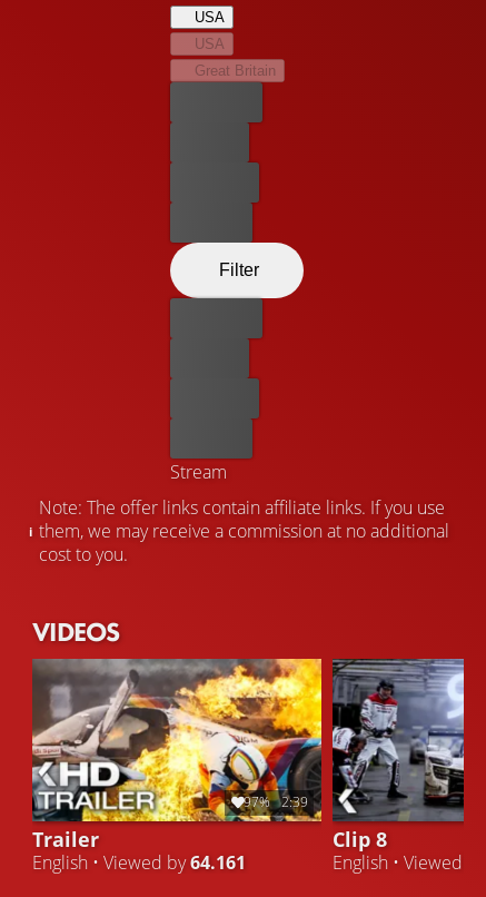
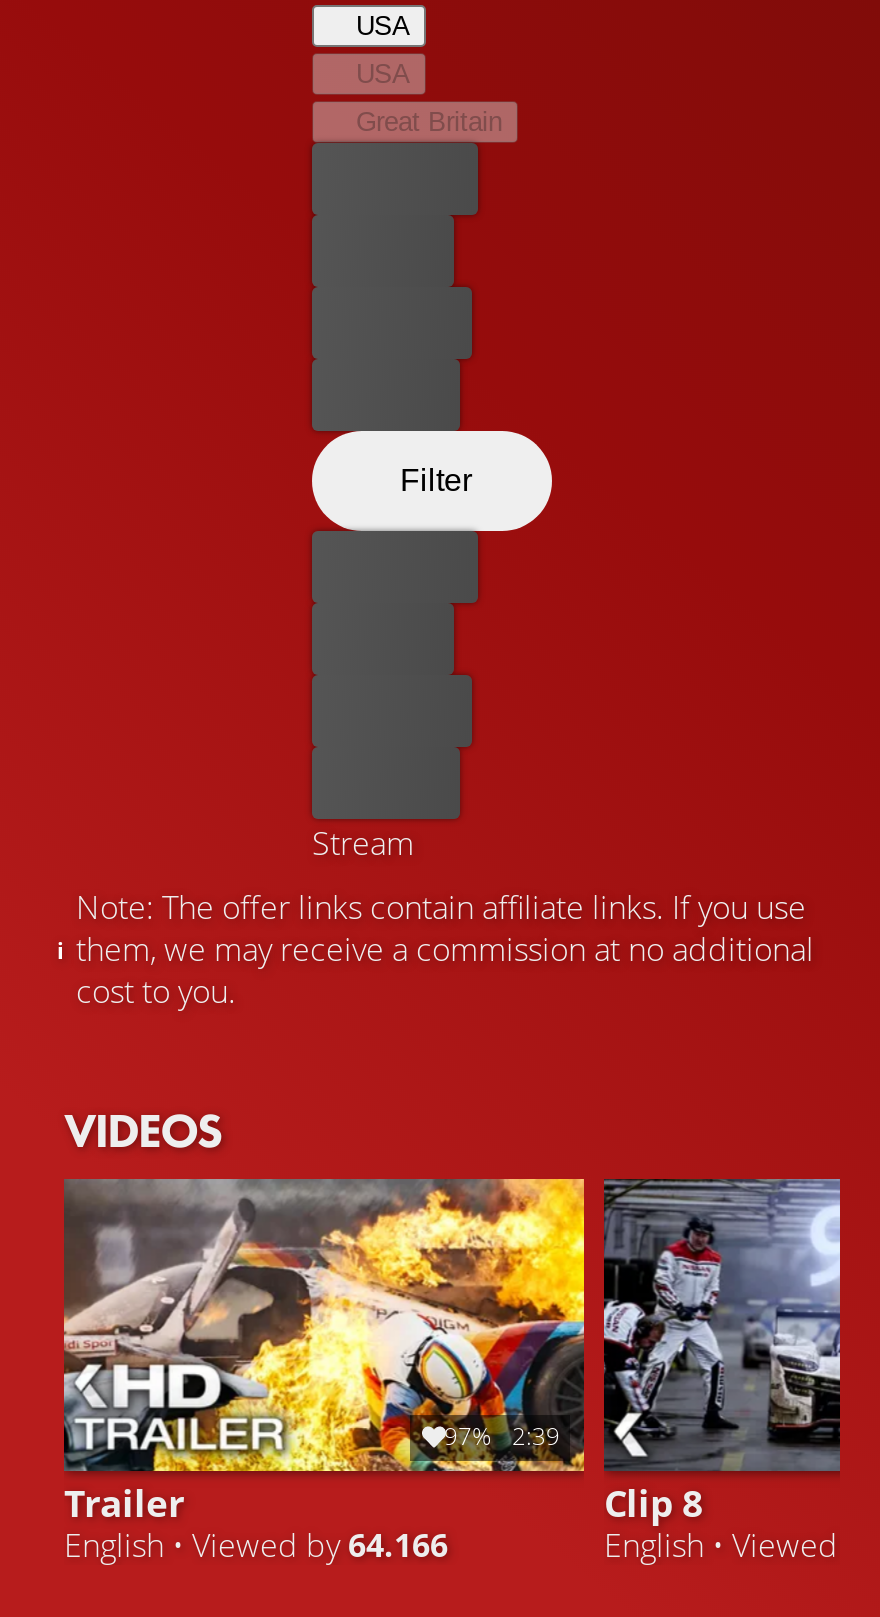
[32,850,246,875] English • Viewed by 64.161 -> [64,1523,448,1567] English • Viewed by 64.166

